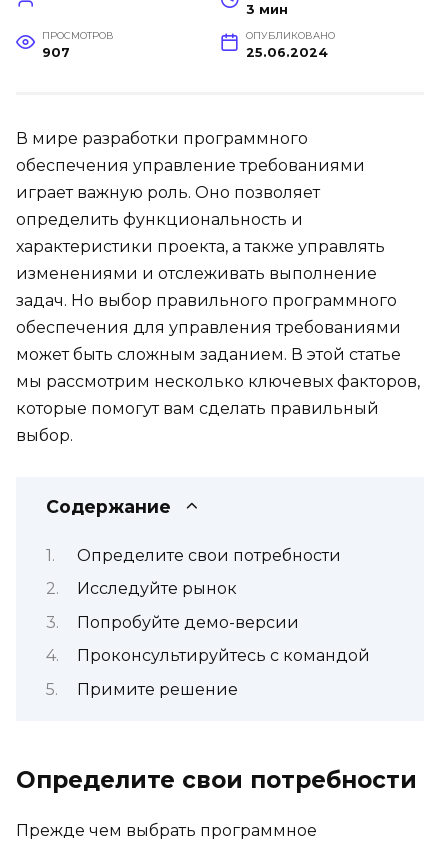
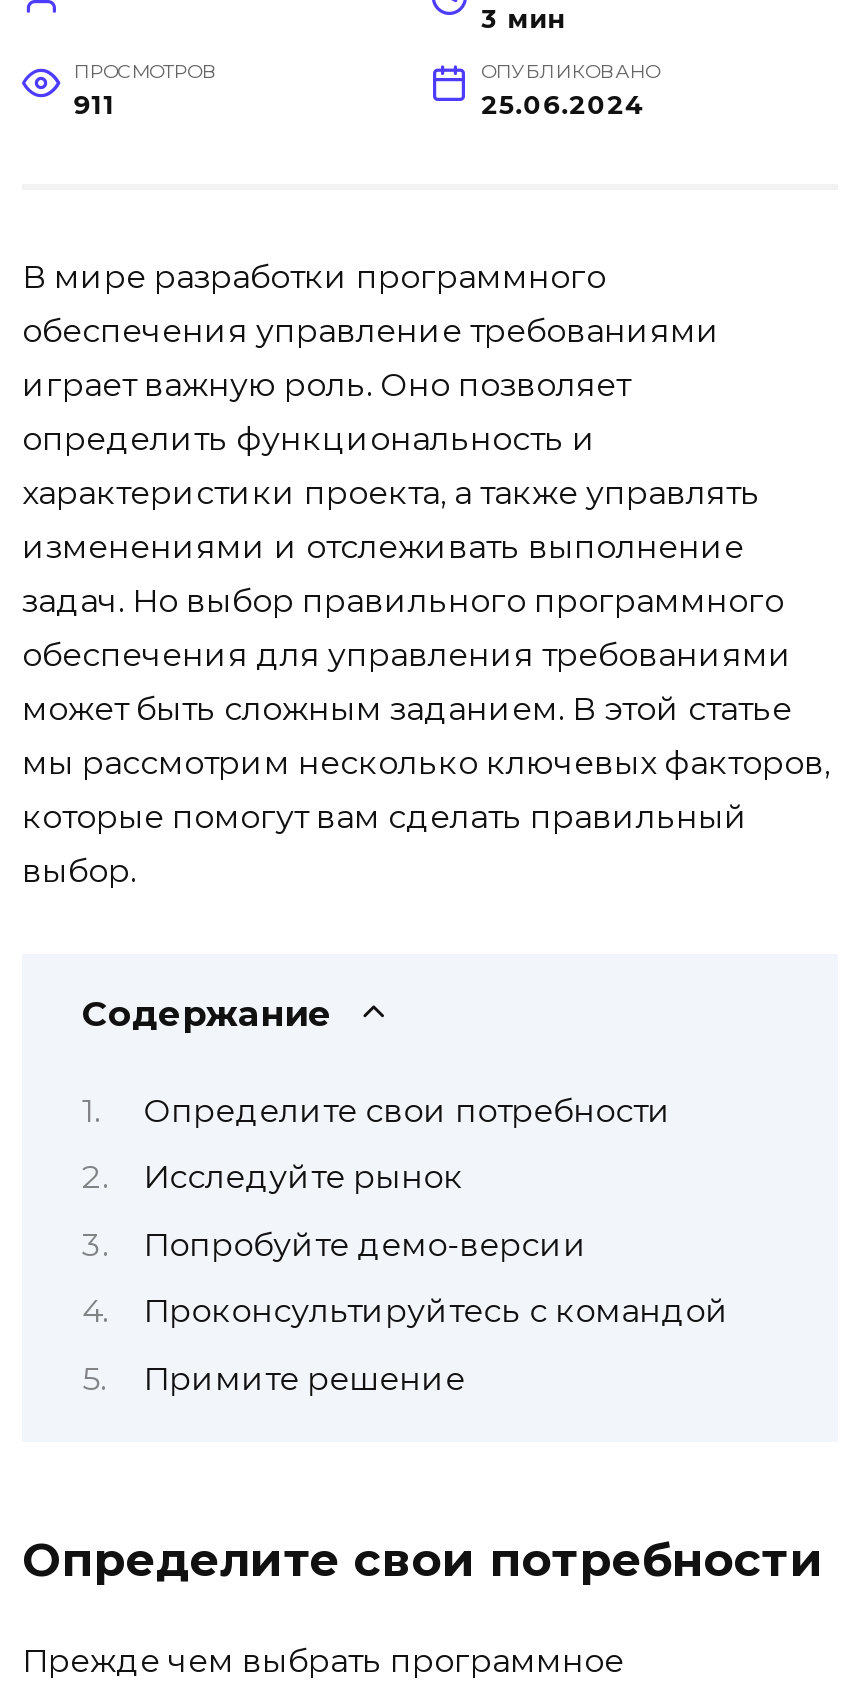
[42,45,70,60] 907 -> [73,91,115,121] 911

